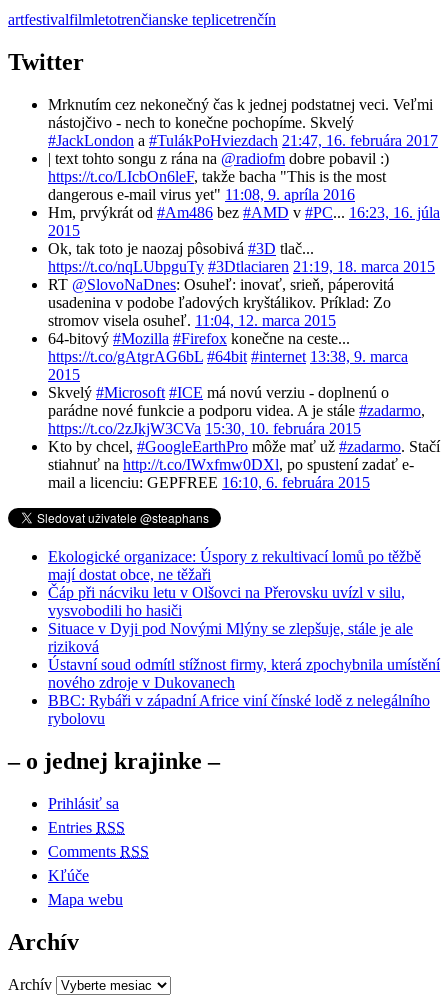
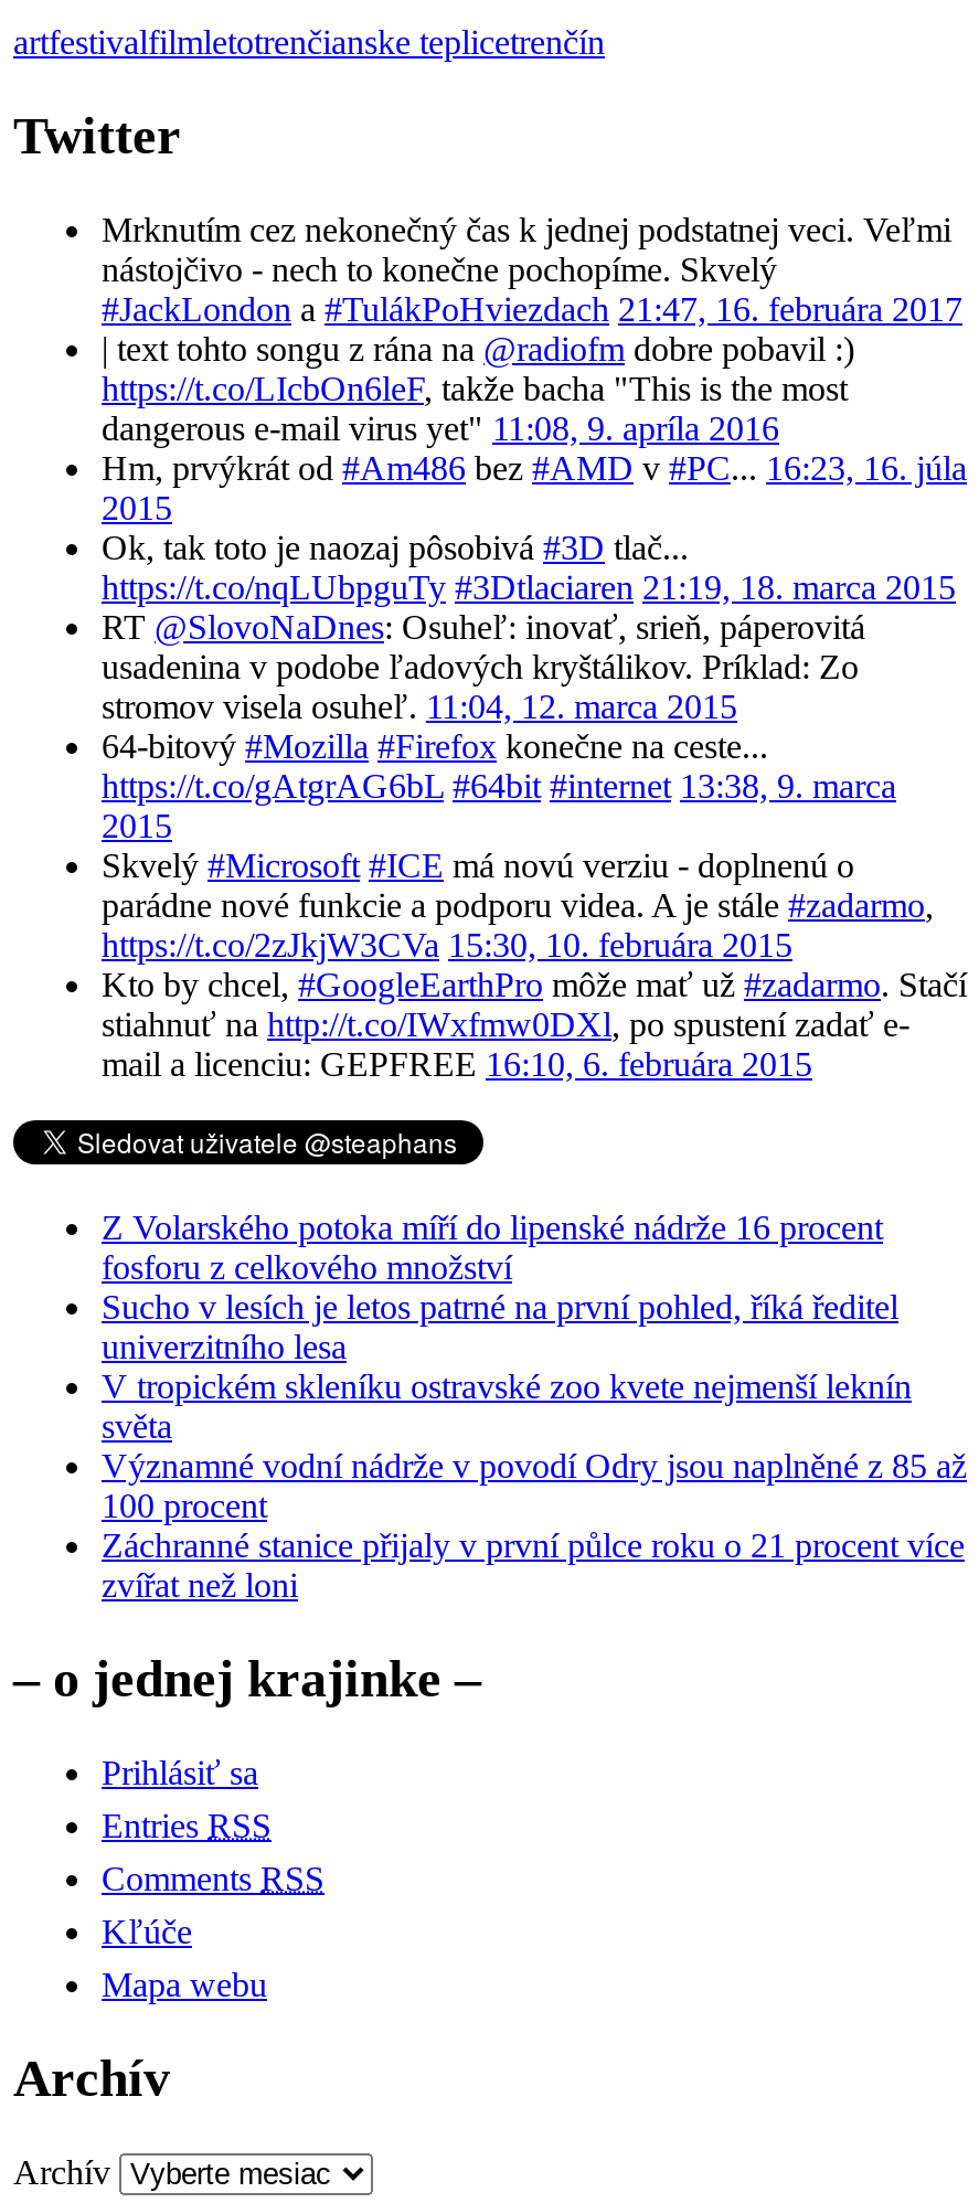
[48,548,440,727] Ekologické organizace: Úspory z rekultivací lomů po těžbě | mají dostat obce, ne těžaři | Čáp při nácviku letu v Olšovci na Přerovsku uvízl v silu, | vysvobodili ho hasiči | Situace v Dyji pod Novými Mlýny se zlepšuje, stále je ale | riziková | Ústavní soud odmítl stížnost firmy, která zpochybnila umístění | nového zdroje v Dukovanech | BBC: Rybáři v západní Africe viní čínské lodě z nelegálního | rybolovu -> [102,1208,967,1603] Z Volarského potoka míří do lipenské nádrže 16 procent | fosforu z celkového množství | Sucho v lesích je letos patrné na první pohled, říká ředitel | univerzitního lesa | V tropickém skleníku ostravské zoo kvete nejmenší leknín | světa | Významné vodní nádrže v povodí Odry jsou naplněné z 85 až | 100 procent | Záchranné stanice přijaly v první půlce roku o 21 procent více | zvířat než loni

